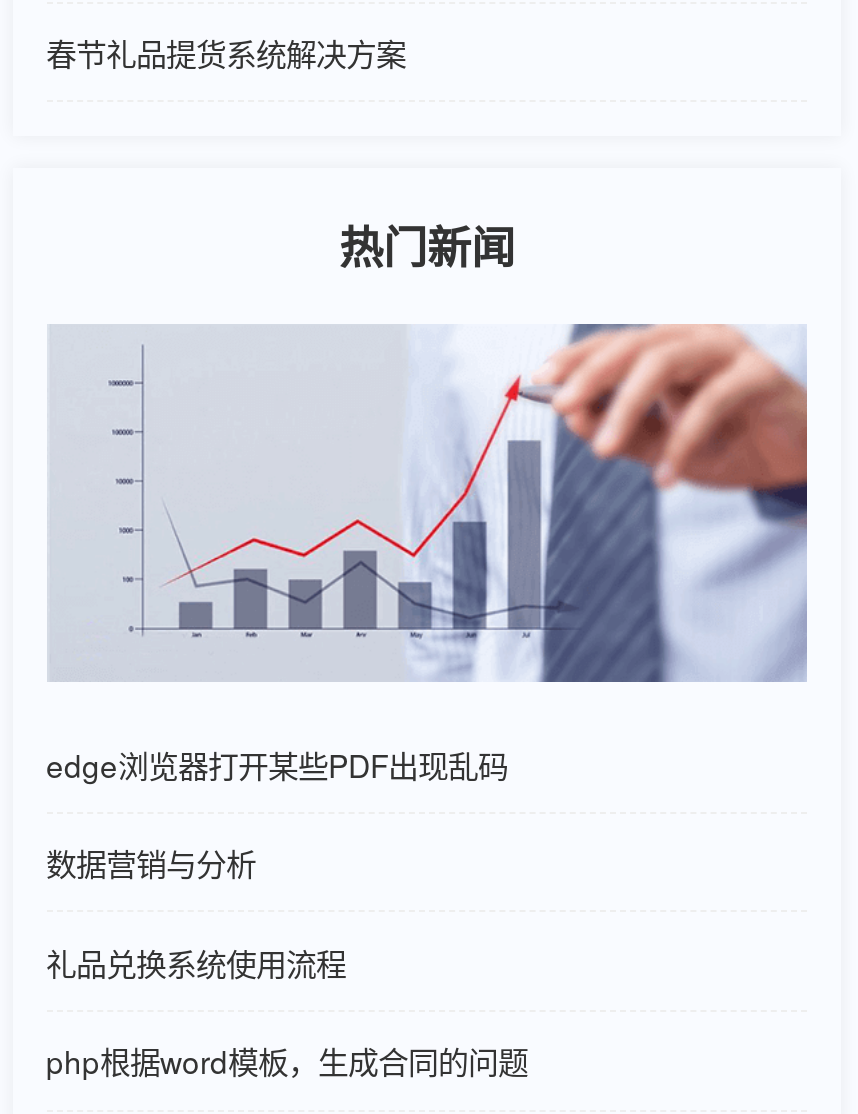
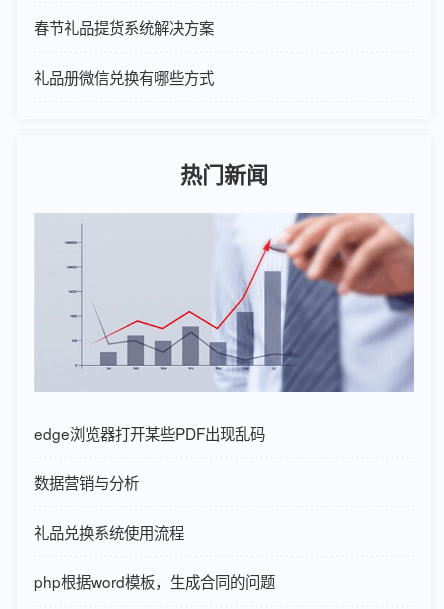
none -> [33,66,213,88] 礼品册微信兑换有哪些方式

